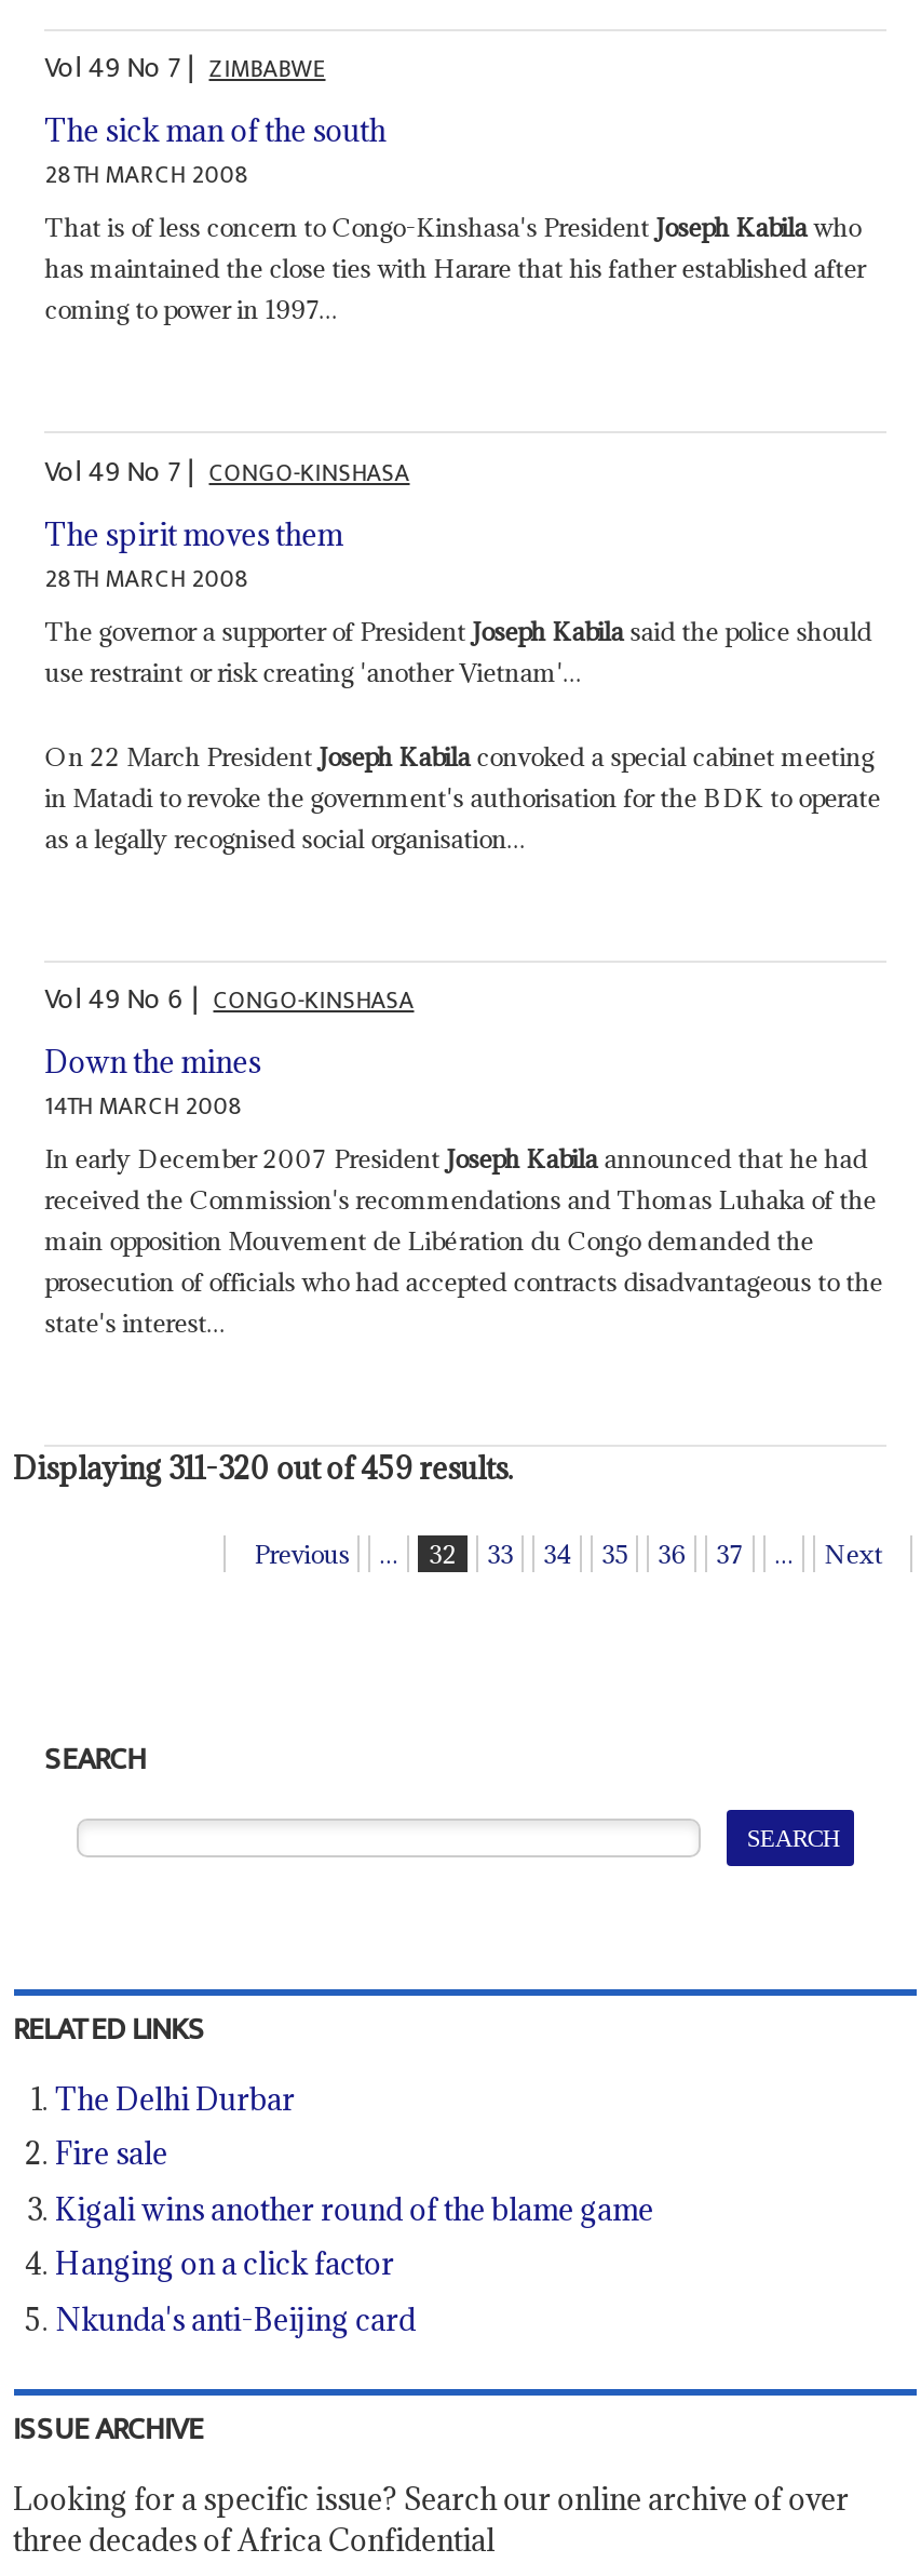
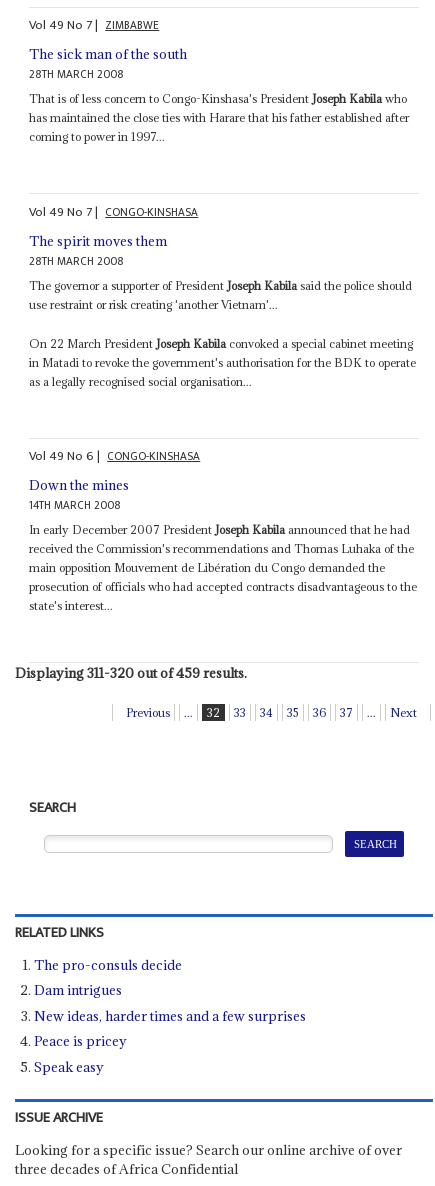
[55,2079,653,2339] The Delhi Durbar | Fire sale | Kigali wins another round of the blame game | Hanging on a click factor | Nkunda's anti-Beijing card -> [34,956,306,1076] The pro-consuls decide | Dam intrigues | New ideas, harder times and a few surprises | Peace is pricey | Speak easy

